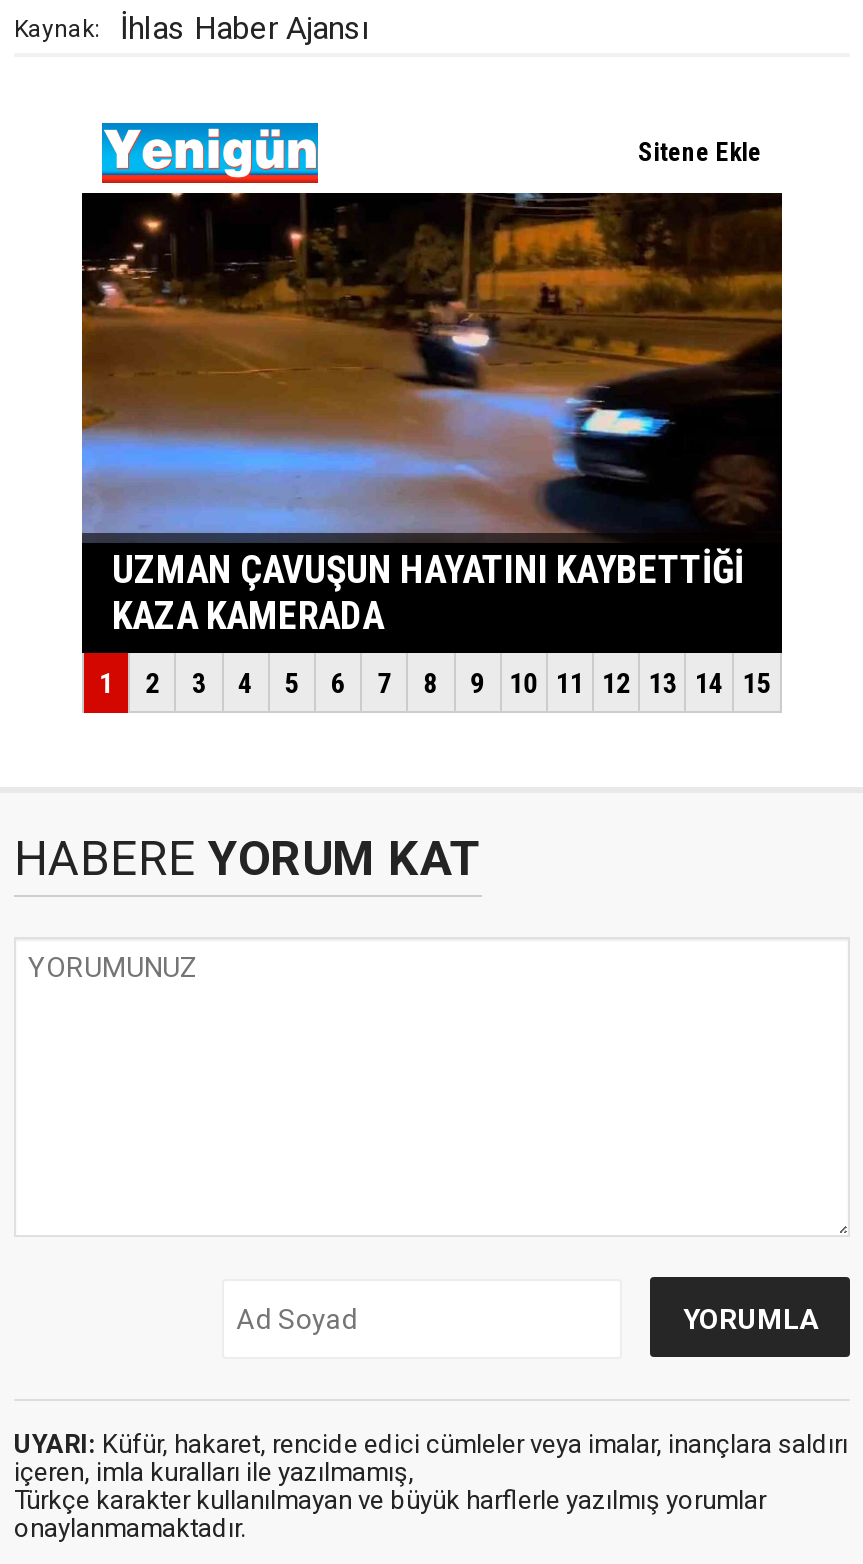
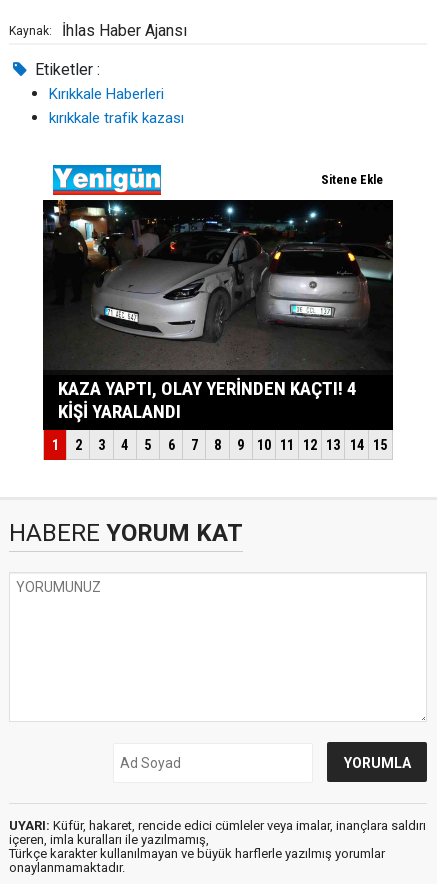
none -> [31,60,184,127] Etiketler : | Kırıkkale Haberleri | kırıkkale trafik kazası
[80,191,782,637] [image] -> [43,199,393,423] [image]

